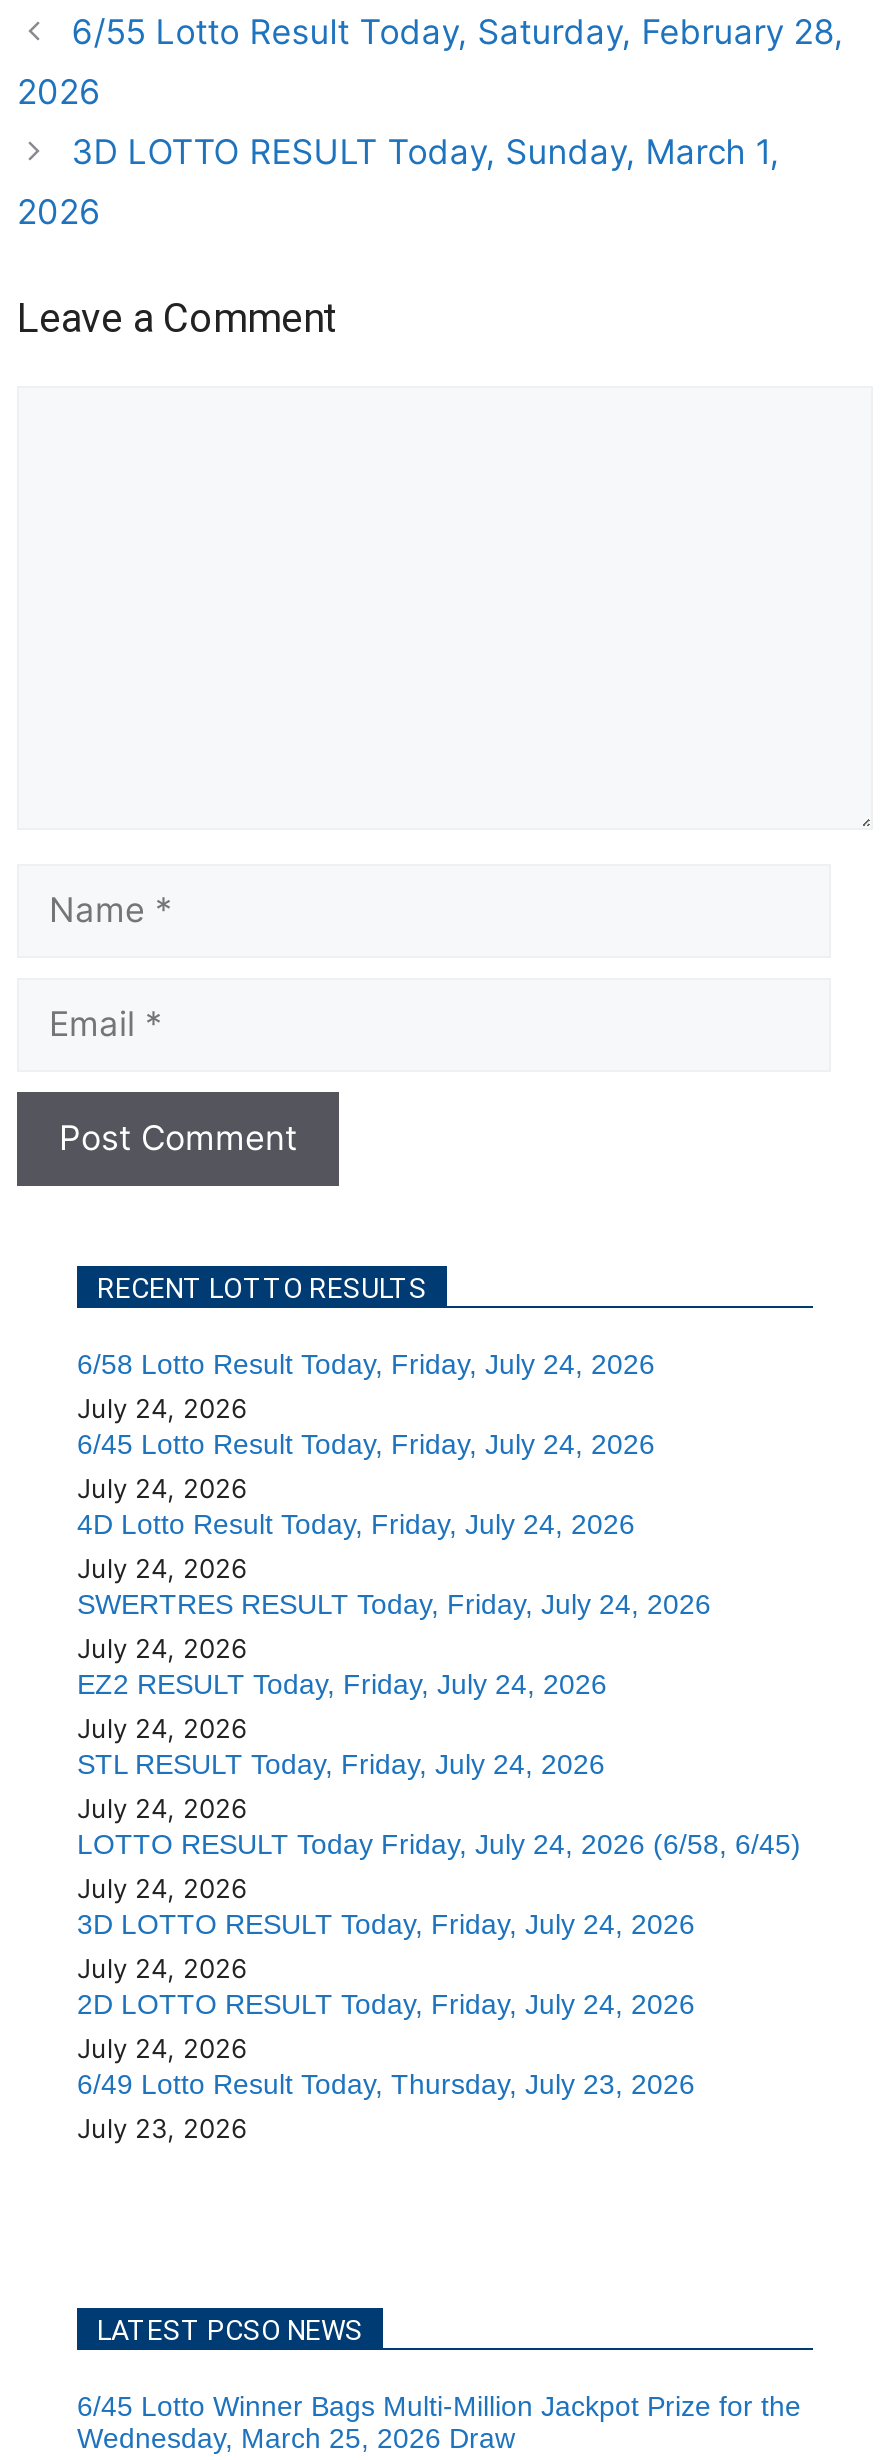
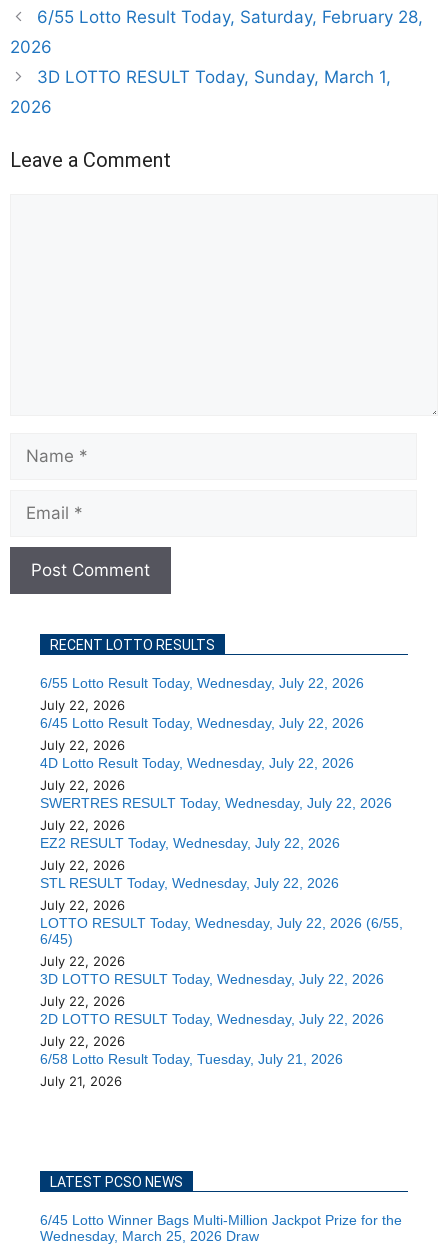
[77,1347,801,2143] 6/58 Lotto Result Today, Friday, July 24, 2026 | July 24, 2026 | 6/45 Lotto Result Today, Friday, July 24, 2026 | July 24, 2026 | 4D Lotto Result Today, Friday, July 24, 2026 | July 24, 2026 | SWERTRES RESULT Today, Friday, July 24, 2026 | July 24, 2026 | EZ2 RESULT Today, Friday, July 24, 2026 | July 24, 2026 | STL RESULT Today, Friday, July 24, 2026 | July 24, 2026 | LOTTO RESULT Today Friday, July 24, 2026 (6/58, 6/45) | July 24, 2026 | 3D LOTTO RESULT Today, Friday, July 24, 2026 | July 24, 2026 | 2D LOTTO RESULT Today, Friday, July 24, 2026 | July 24, 2026 | 6/49 Lotto Result Today, Thursday, July 23, 2026 | July 23, 2026 -> [40,675,403,1089] 6/55 Lotto Result Today, Wednesday, July 22, 2026 | July 22, 2026 | 6/45 Lotto Result Today, Wednesday, July 22, 2026 | July 22, 2026 | 4D Lotto Result Today, Wednesday, July 22, 2026 | July 22, 2026 | SWERTRES RESULT Today, Wednesday, July 22, 2026 | July 22, 2026 | EZ2 RESULT Today, Wednesday, July 22, 2026 | July 22, 2026 | STL RESULT Today, Wednesday, July 22, 2026 | July 22, 2026 | LOTTO RESULT Today, Wednesday, July 22, 2026 (6/55, | 6/45) | July 22, 2026 | 3D LOTTO RESULT Today, Wednesday, July 22, 2026 | July 22, 2026 | 2D LOTTO RESULT Today, Wednesday, July 22, 2026 | July 22, 2026 | 6/58 Lotto Result Today, Tuesday, July 21, 2026 | July 21, 2026

